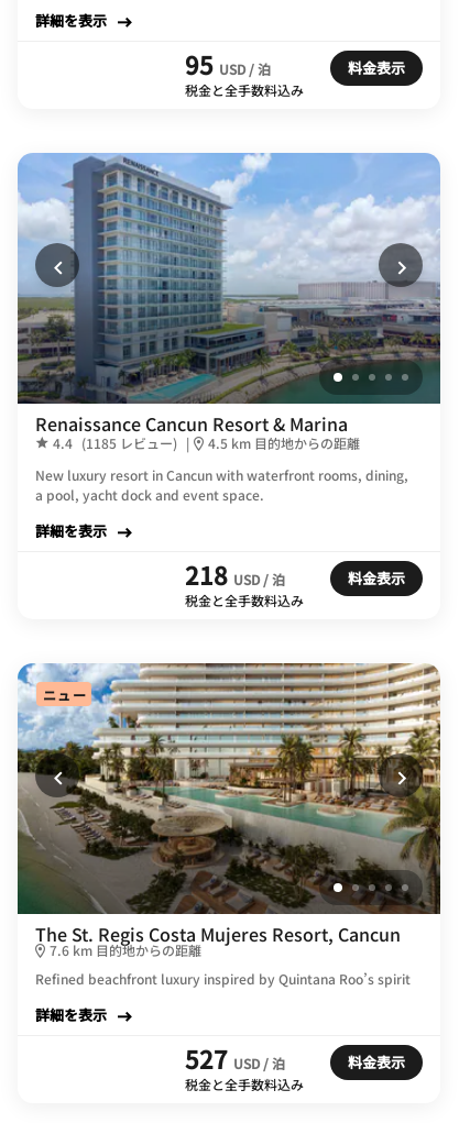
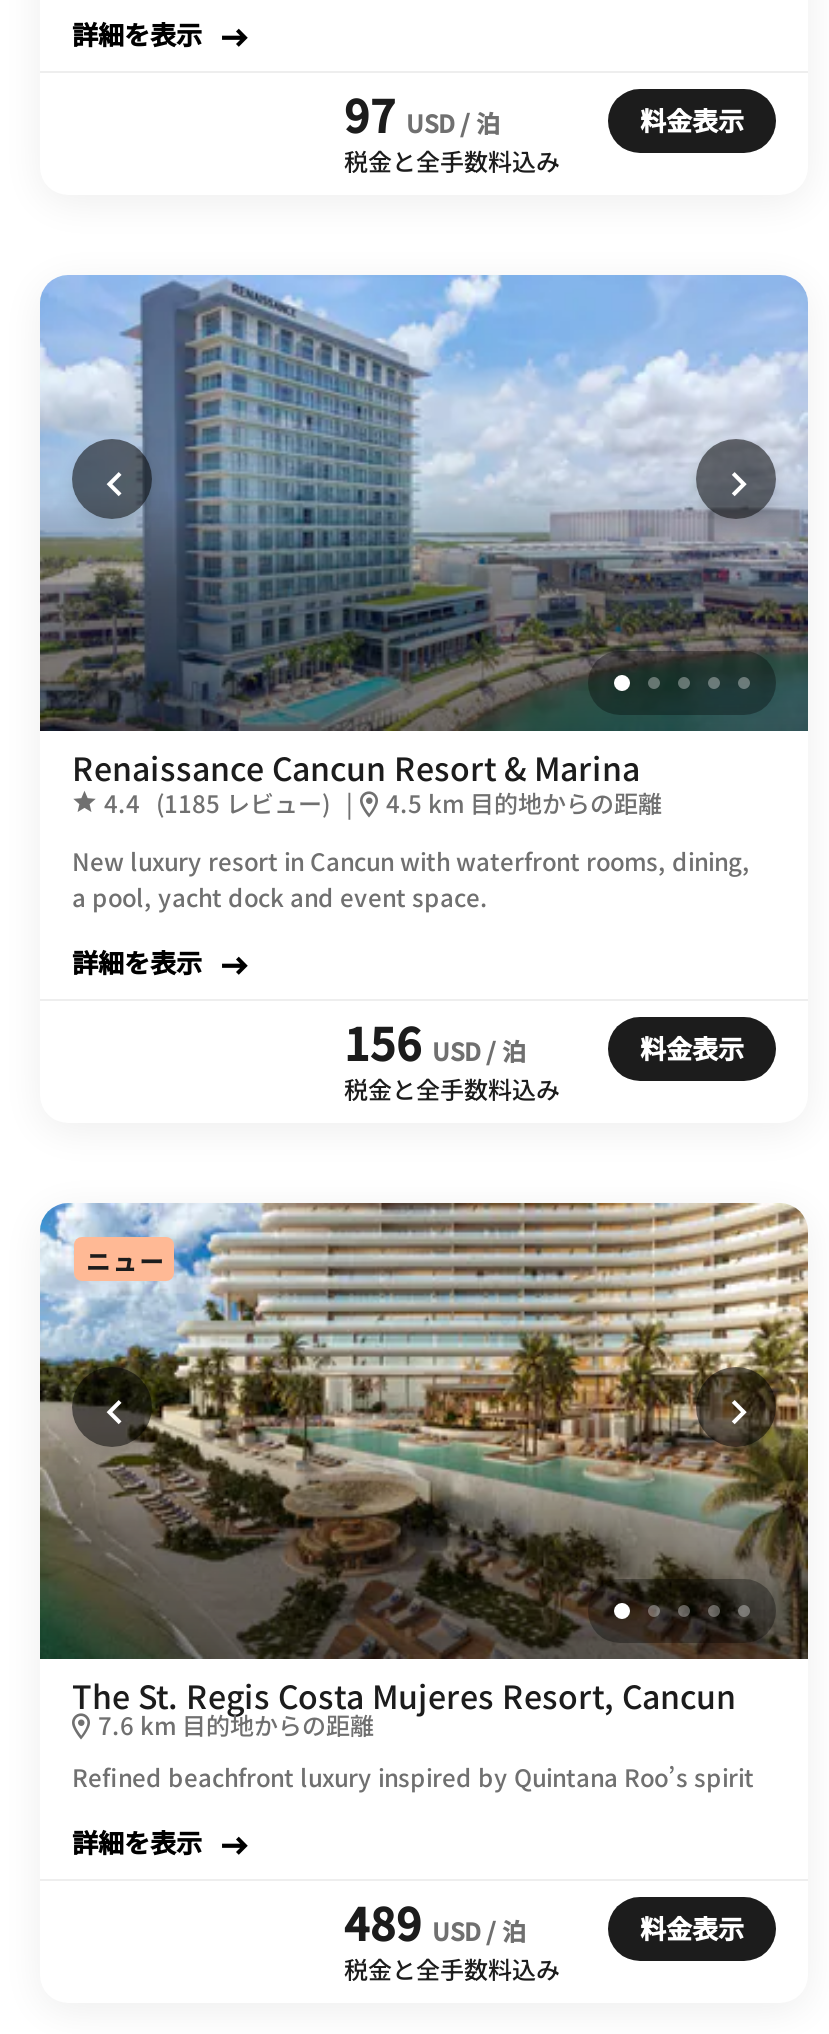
[185,46,271,81] 95 USD / 泊 -> [344,81,500,145] 97 USD / 泊
[185,556,285,592] 218 USD / 泊 -> [344,1009,526,1073] 156 USD / 泊
[185,1040,285,1075] 527 USD / 泊 -> [344,1889,526,1953] 489 USD / 泊

